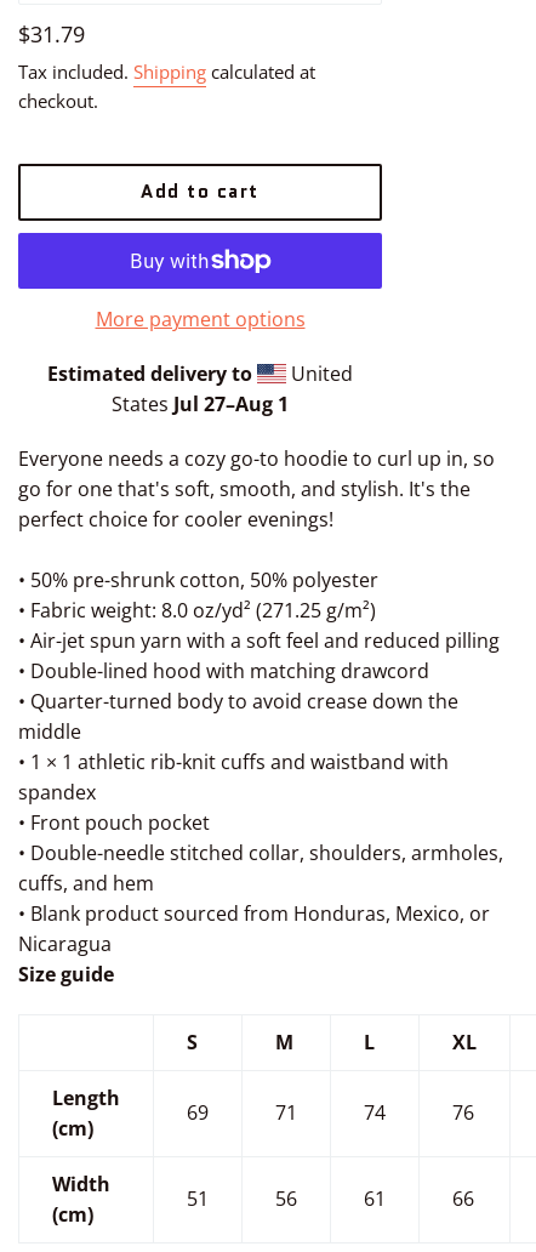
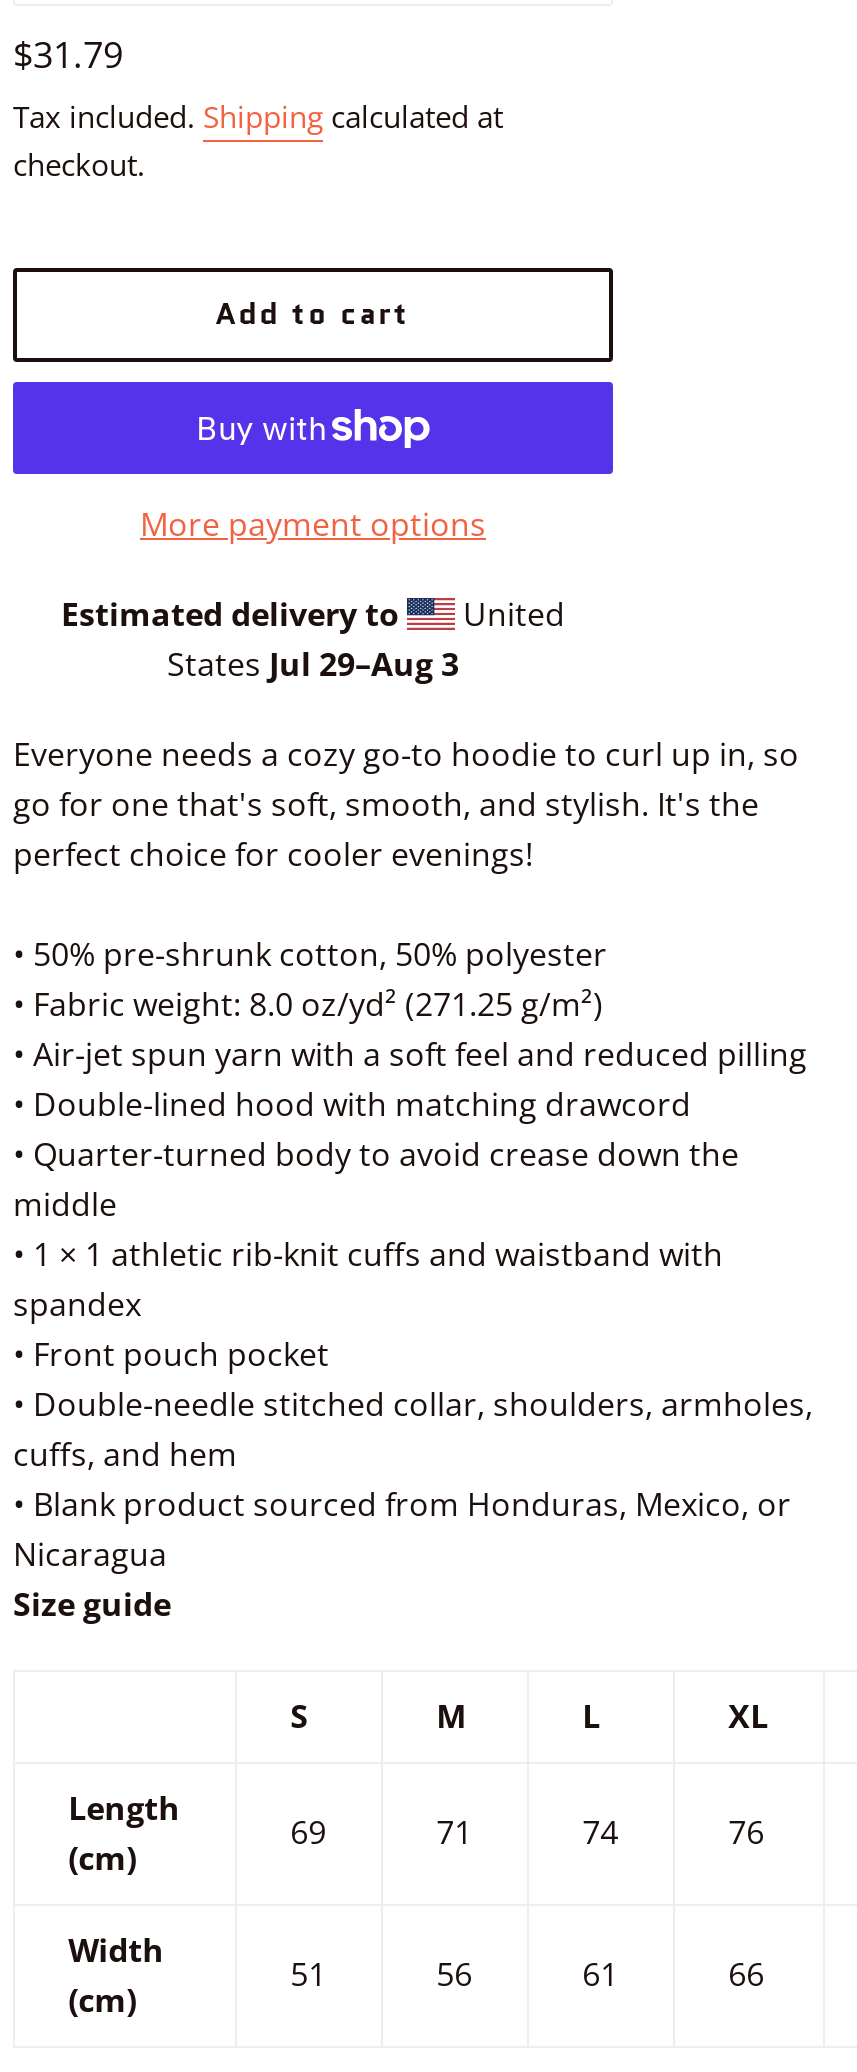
[112,390,289,417] States Jul 27–Aug 1 -> [167,641,459,685] States Jul 29–Aug 3

